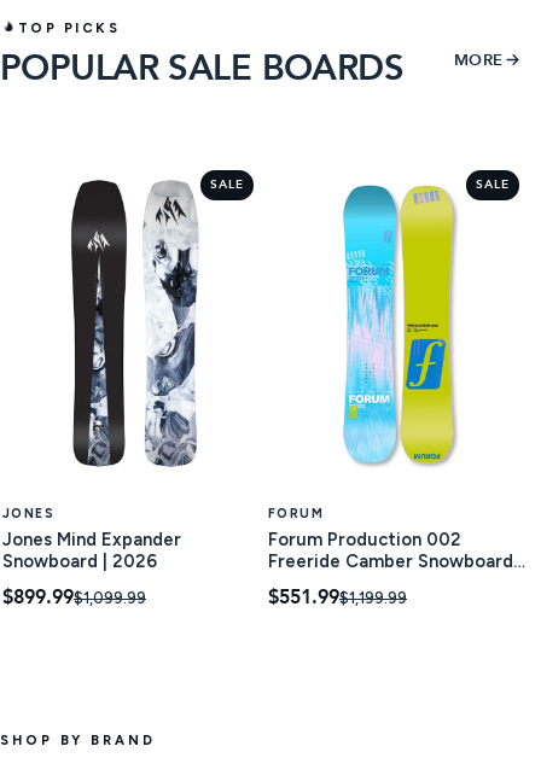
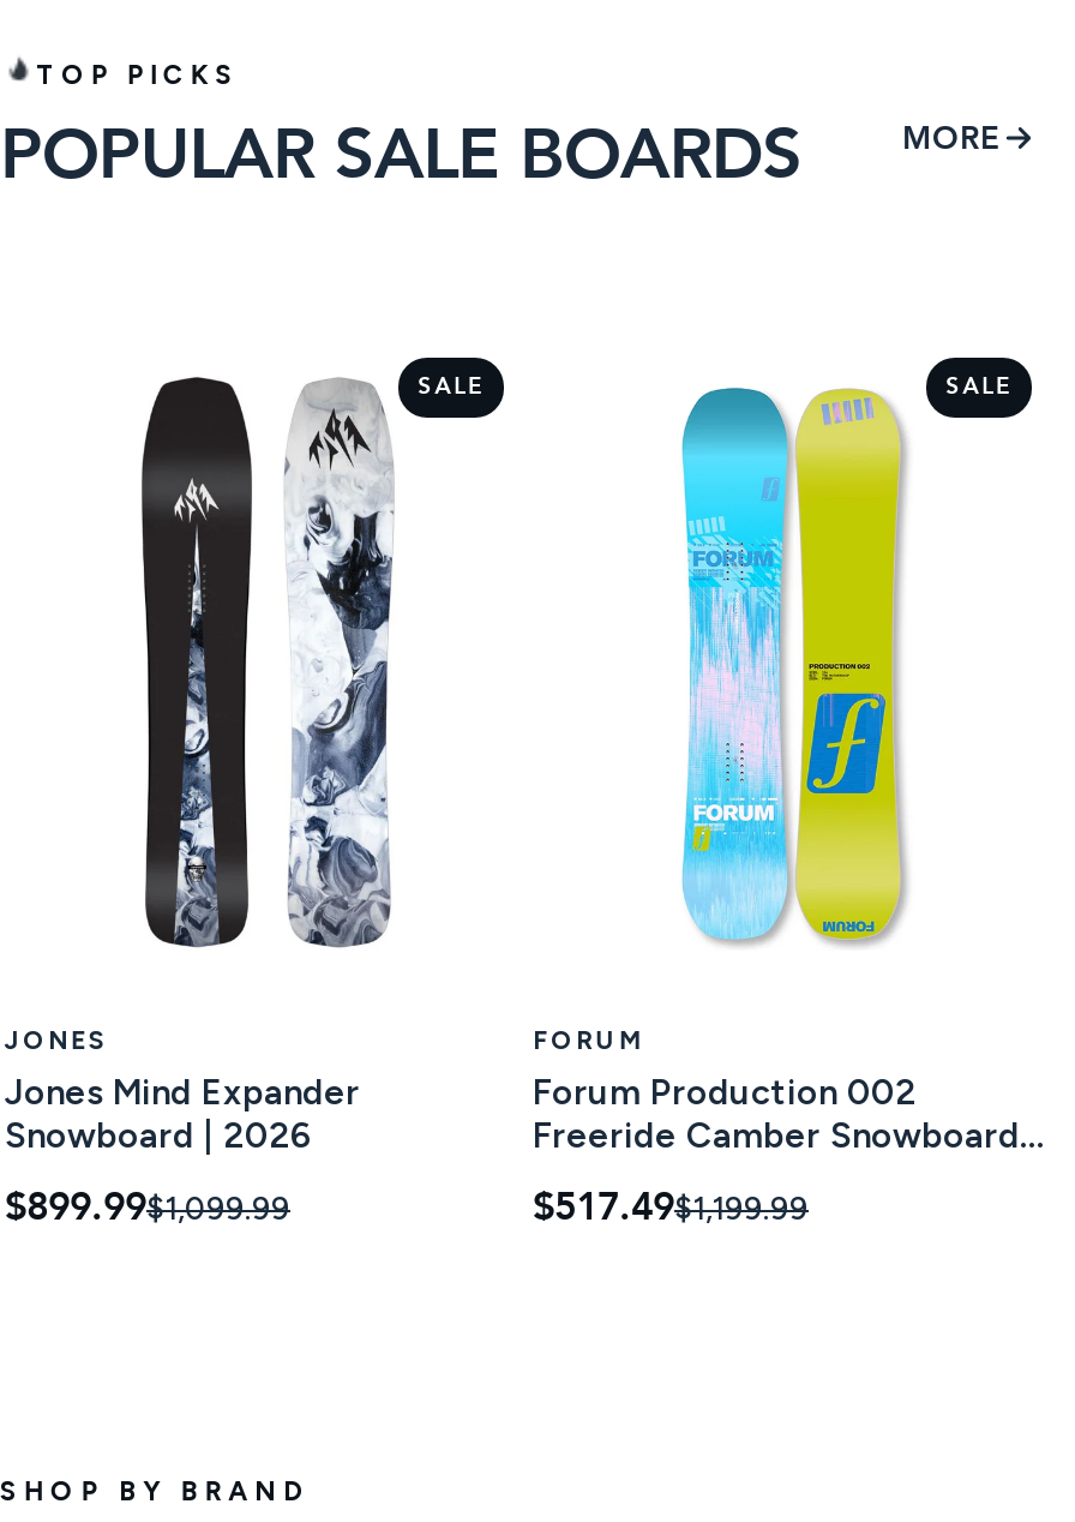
[268,585,407,608] $551.99$1,199.99 -> [533,1184,809,1230] $517.49$1,199.99

